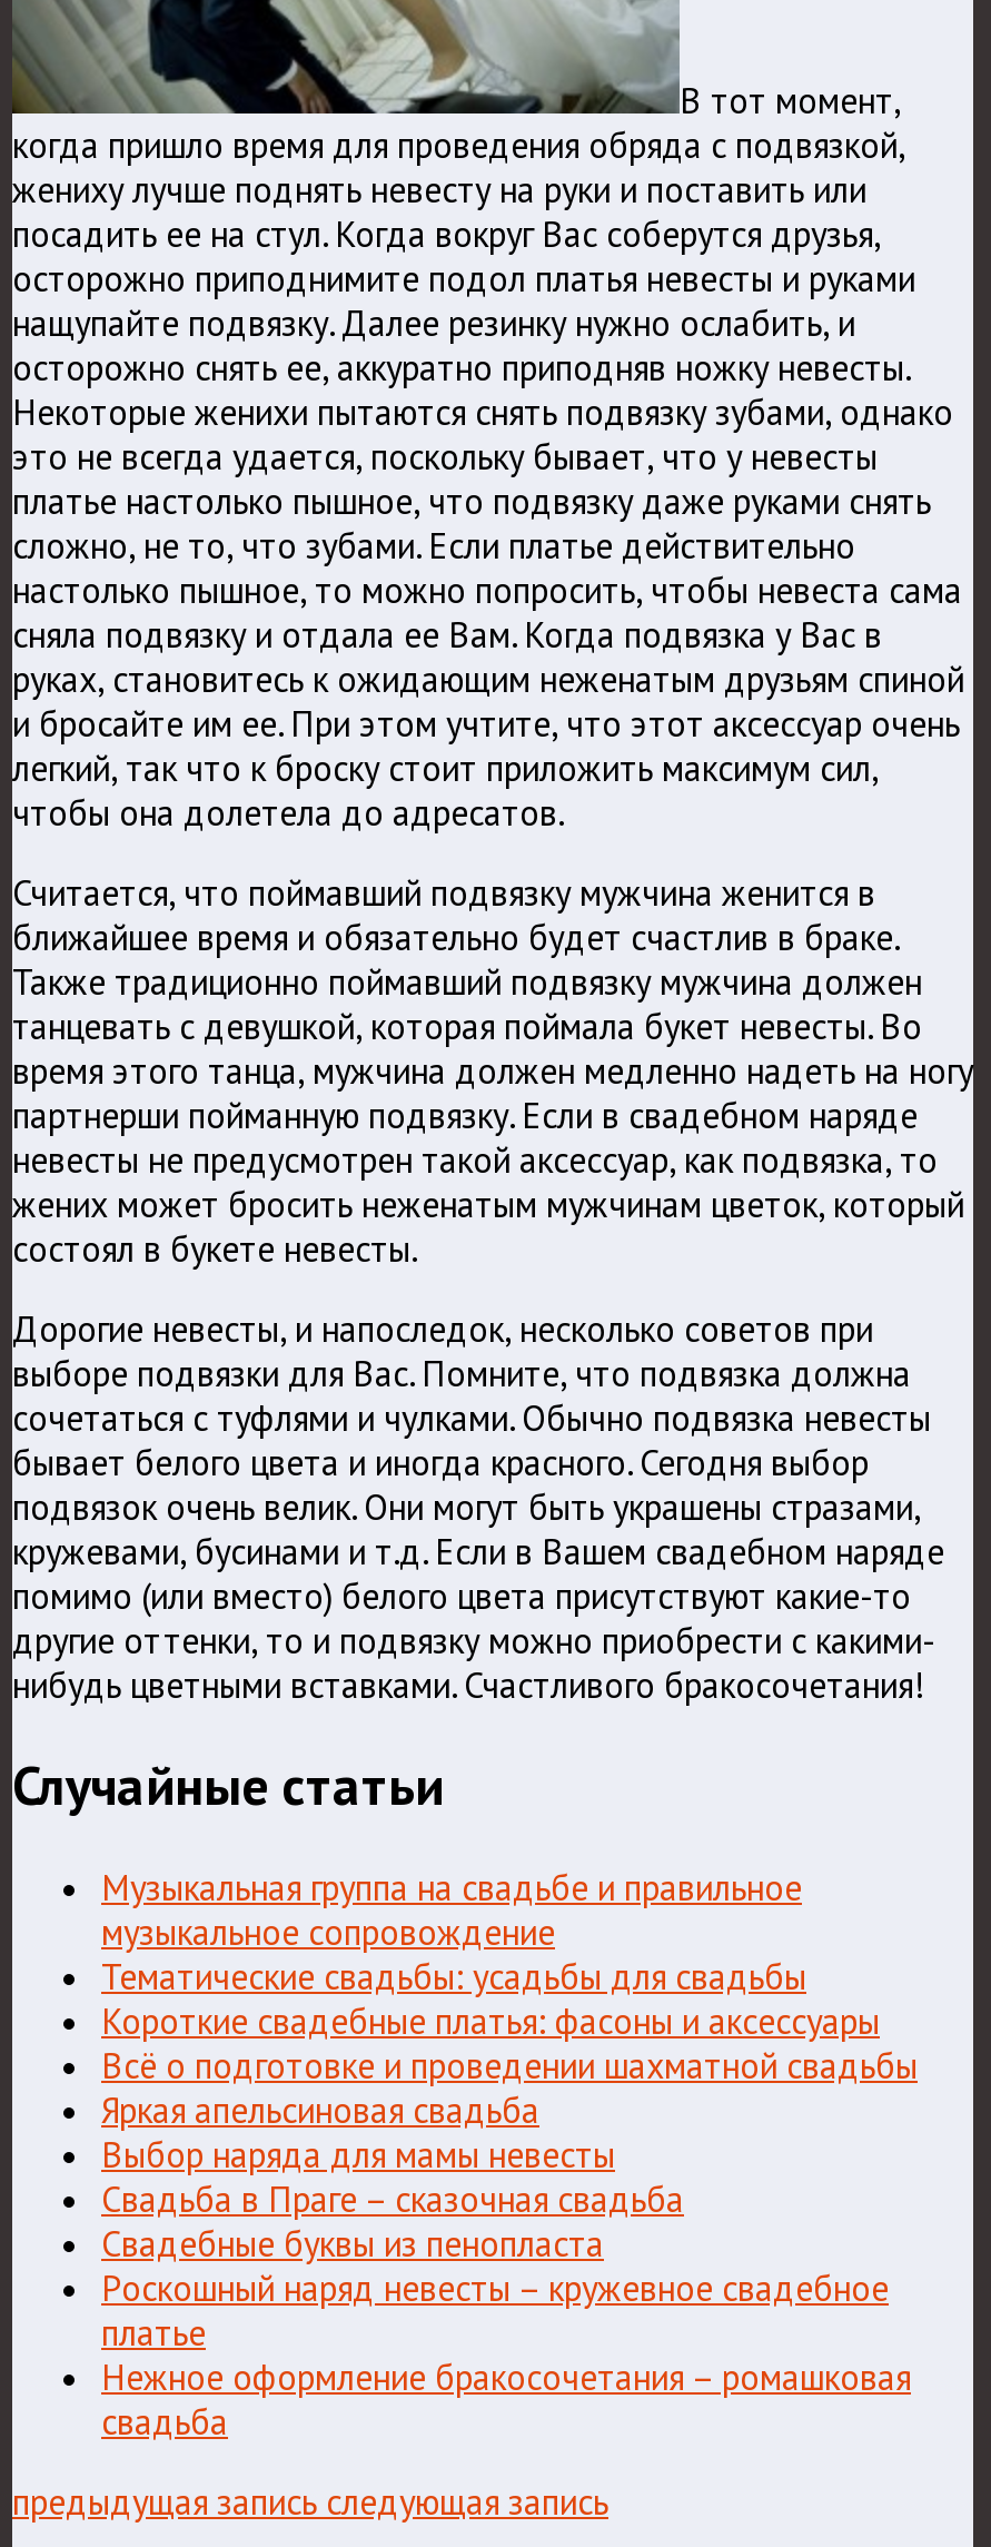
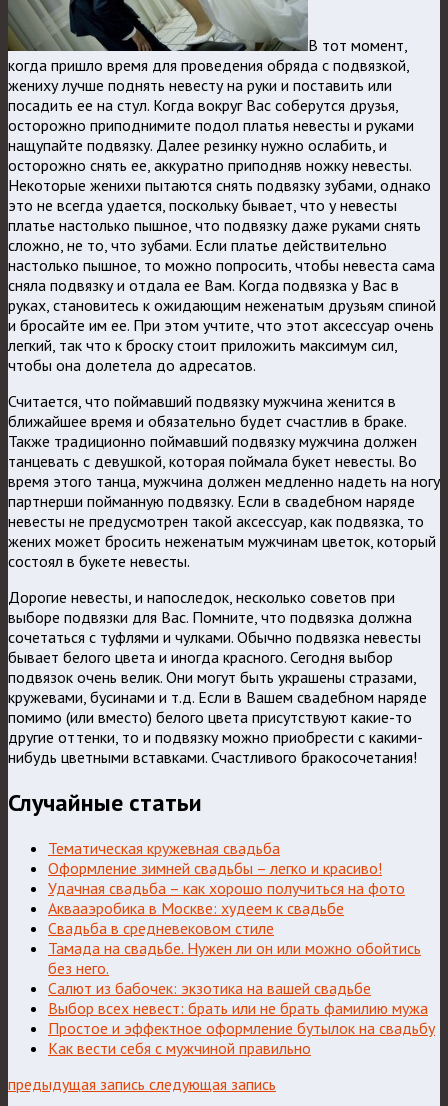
[101,1864,918,2443] Музыкальная группа на свадьбе и правильное | музыкальное сопровождение | Тематические свадьбы: усадьбы для свадьбы | Короткие свадебные платья: фасоны и аксессуары | Всё о подготовке и проведении шахматной свадьбы | Яркая апельсиновая свадьба | Выбор наряда для мамы невесты | Свадьба в Праге – сказочная свадьба | Свадебные буквы из пенопласта | Роскошный наряд невесты – кружевное свадебное | платье | Нежное оформление бракосочетания – ромашковая | свадьба -> [48,838,435,1058] Тематическая кружевная свадьба | Оформление зимней свадьбы – легко и красиво! | Удачная свадьба – как хорошо получиться на фото | Аквааэробика в Москве: худеем к свадьбе | Свадьба в средневековом стиле | Тамада на свадьбе. Нужен ли он или можно обойтись | без него. | Салют из бабочек: экзотика на вашей свадьбе | Выбор всех невест: брать или не брать фамилию мужа | Простое и эффектное оформление бутылок на свадьбу | Как вести себя с мужчиной правильно

